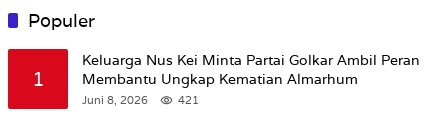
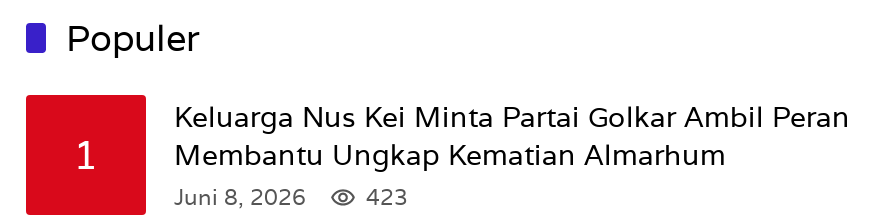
[178,93,199,107] 421 -> [366,184,408,212] 423

